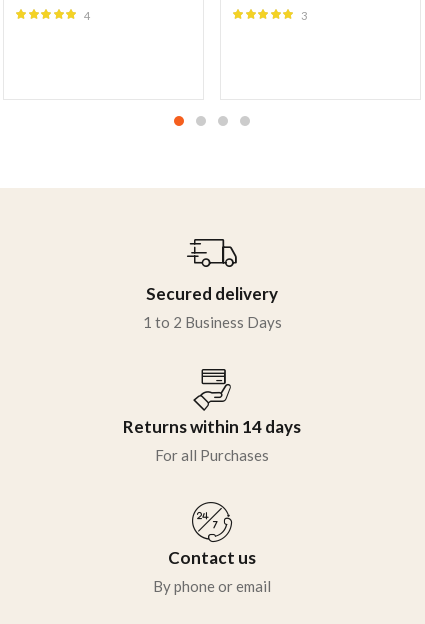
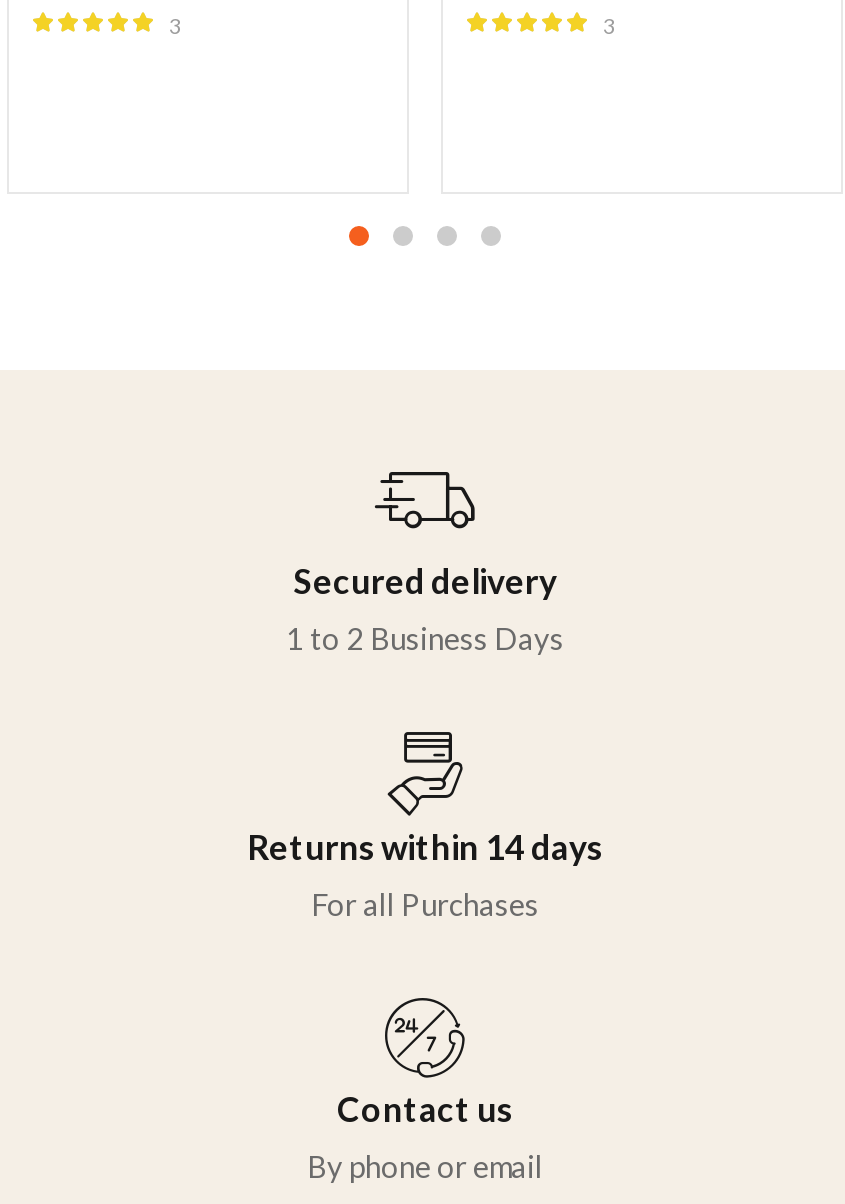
[84,9,90,22] 4 -> [169,11,181,37] 3

